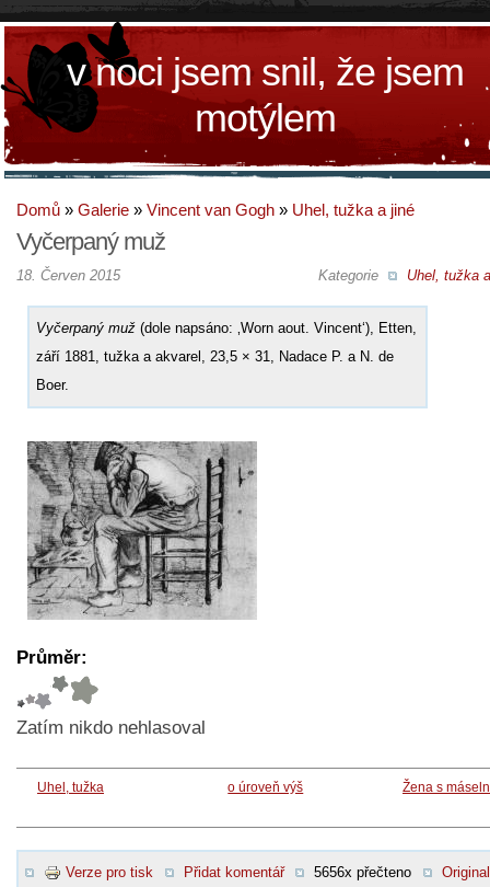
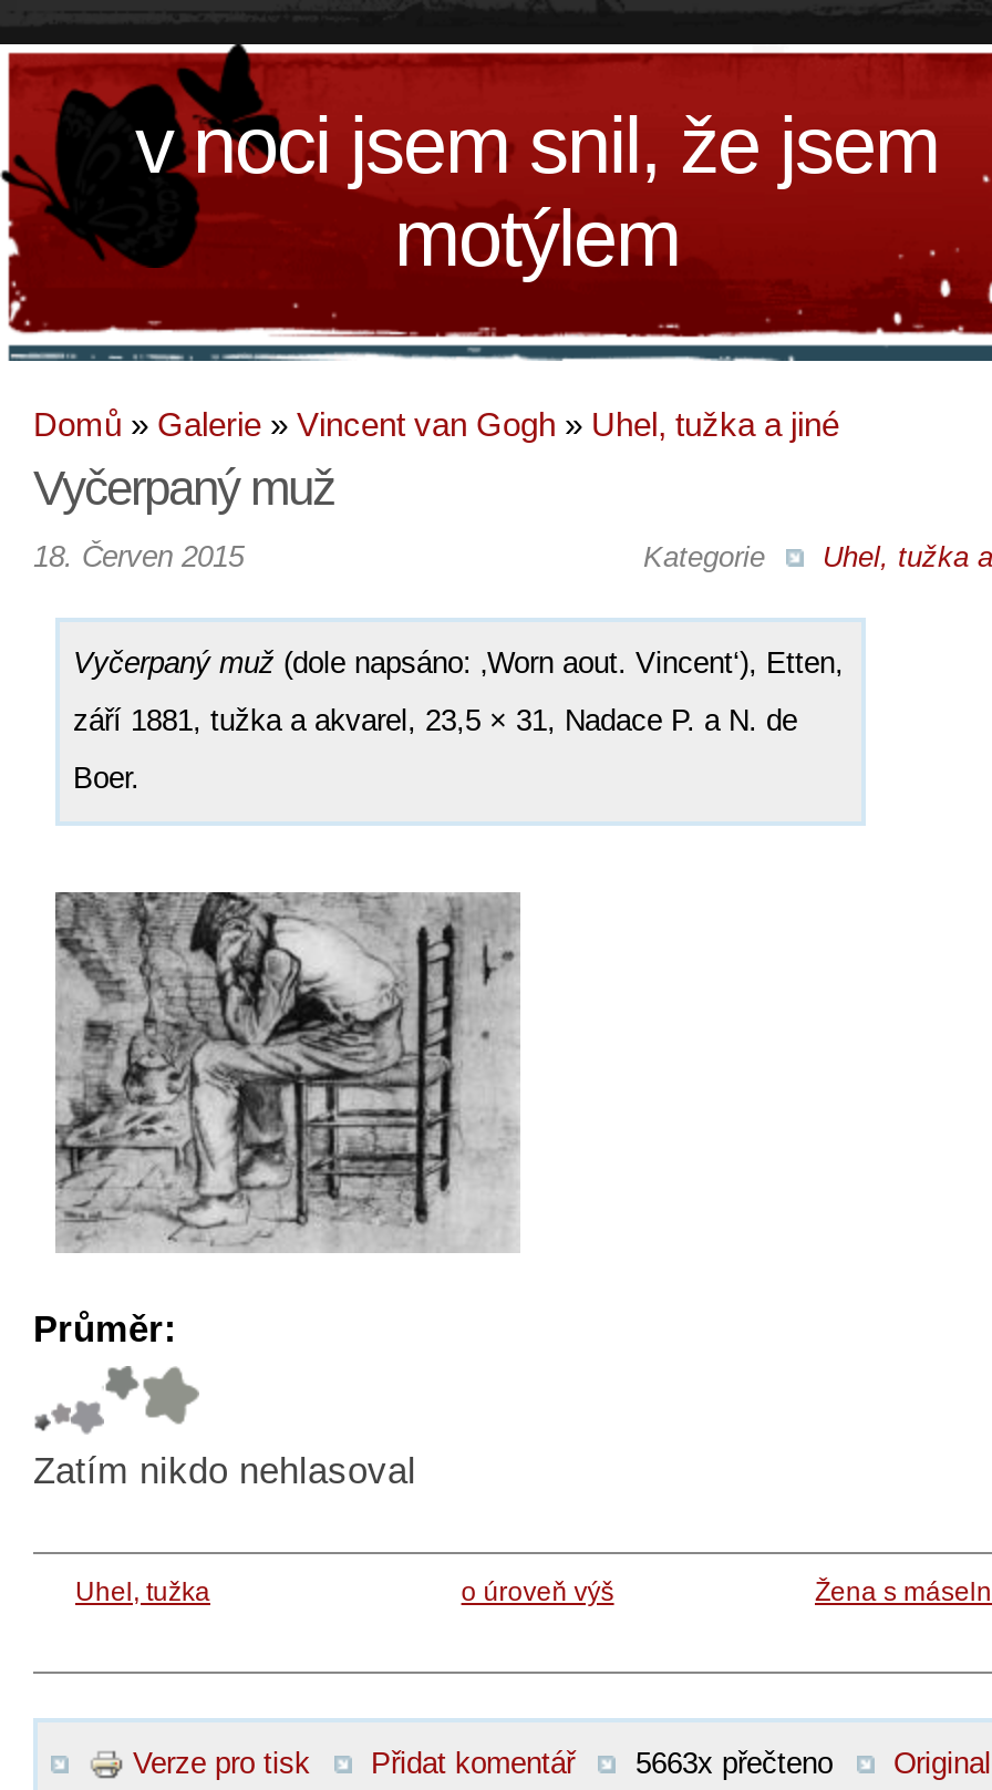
[66,863,489,880] Verze pro tisk Přidat komentář 5656x přečteno Original -> [133,1746,991,1779] Verze pro tisk Přidat komentář 5663x přečteno Original

